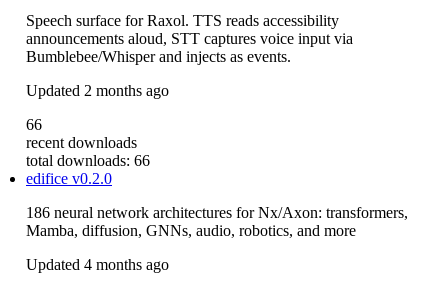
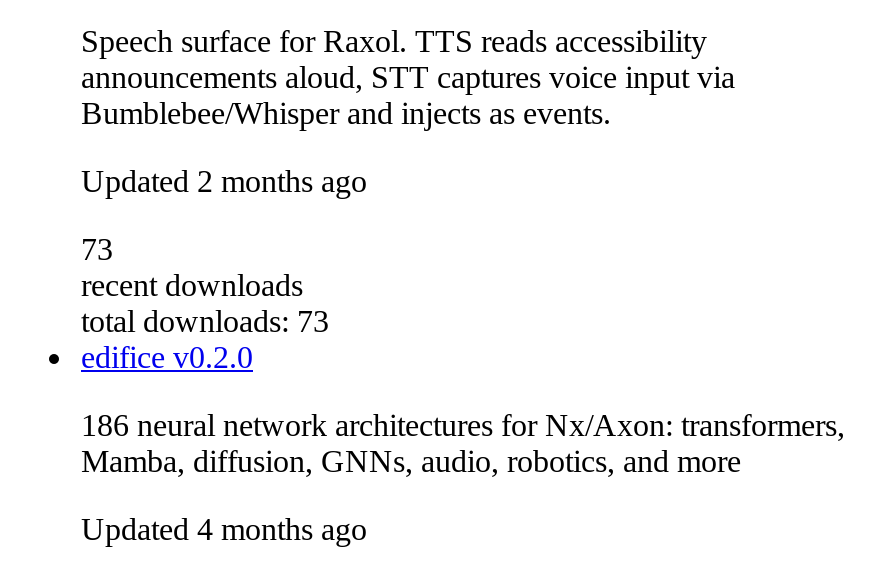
[26,116,42,133] 66 -> [81,233,113,267] 73
[26,152,150,169] total downloads: 66 -> [81,305,329,339] total downloads: 73

